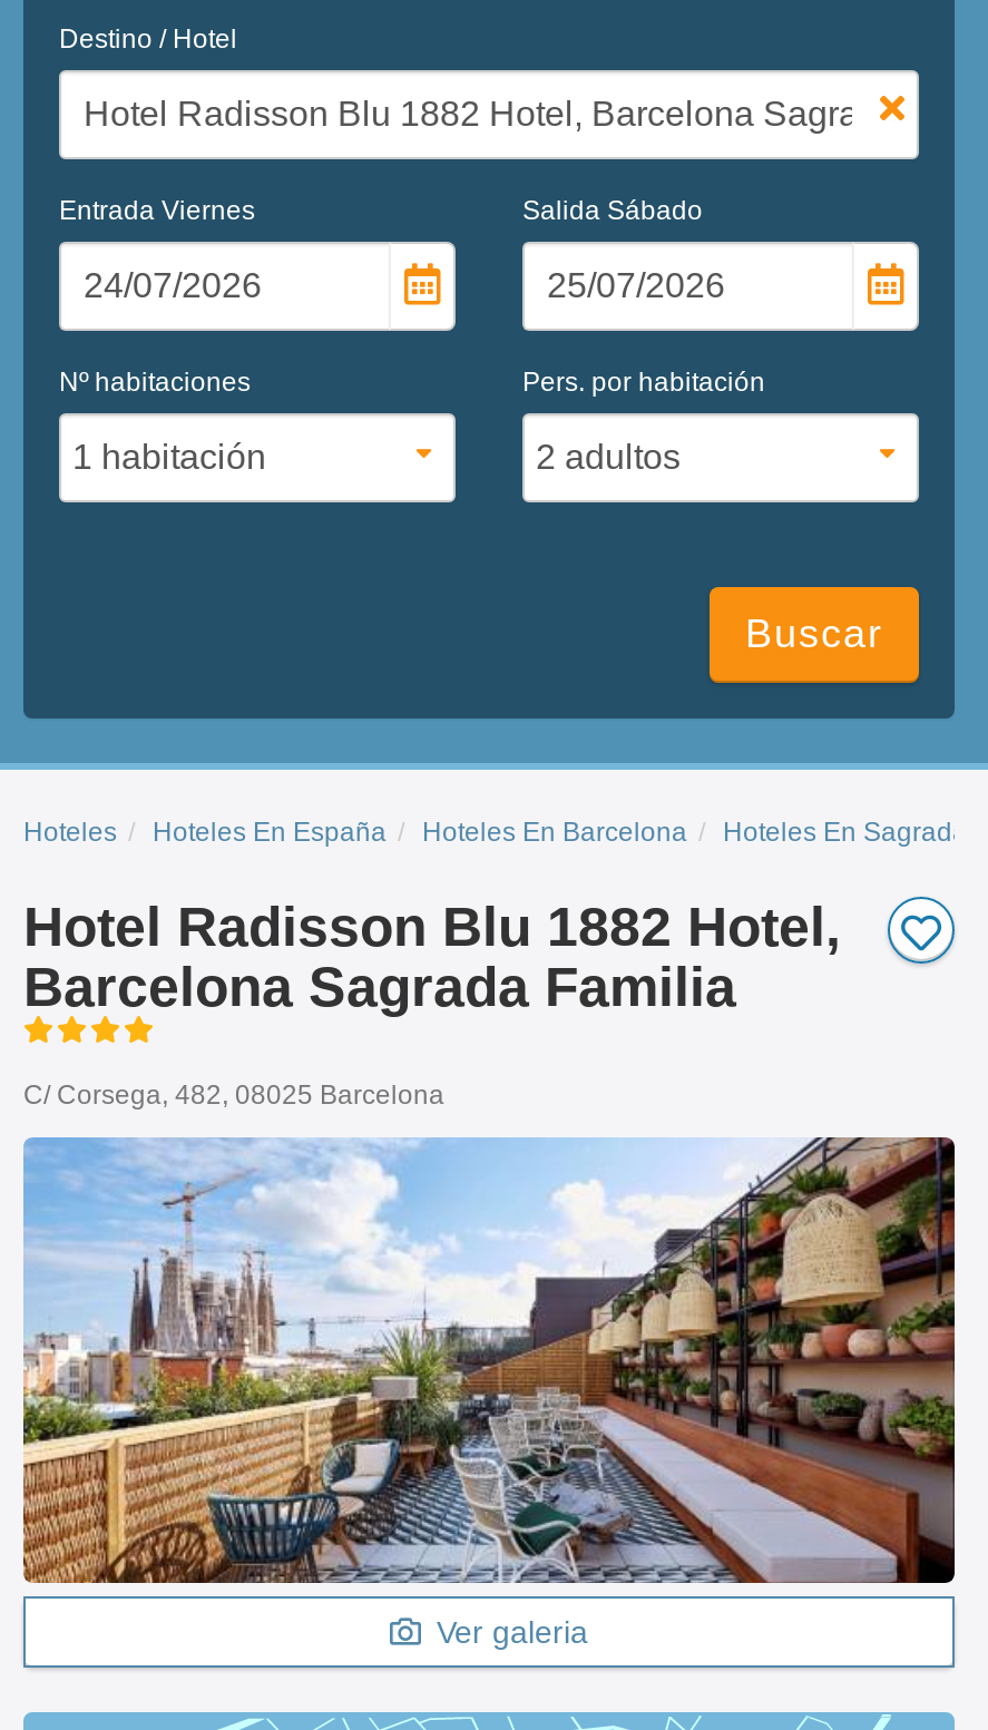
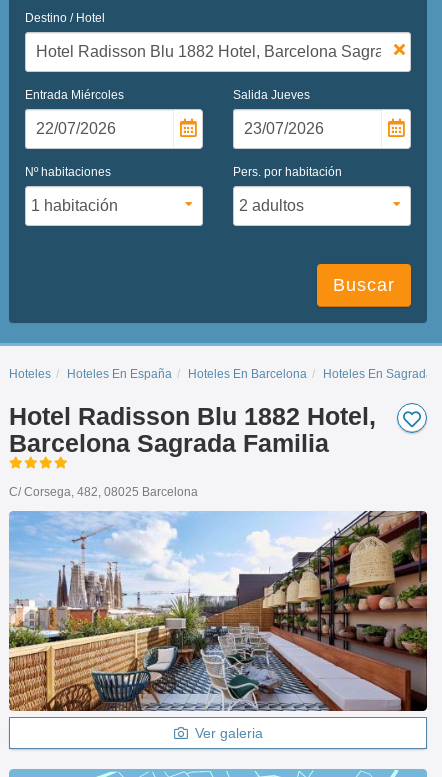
[59,194,255,225] Entrada Viernes -> [25,88,124,102] Entrada Miércoles
[522,194,703,225] Salida Sábado -> [233,88,310,102] Salida Jueves

